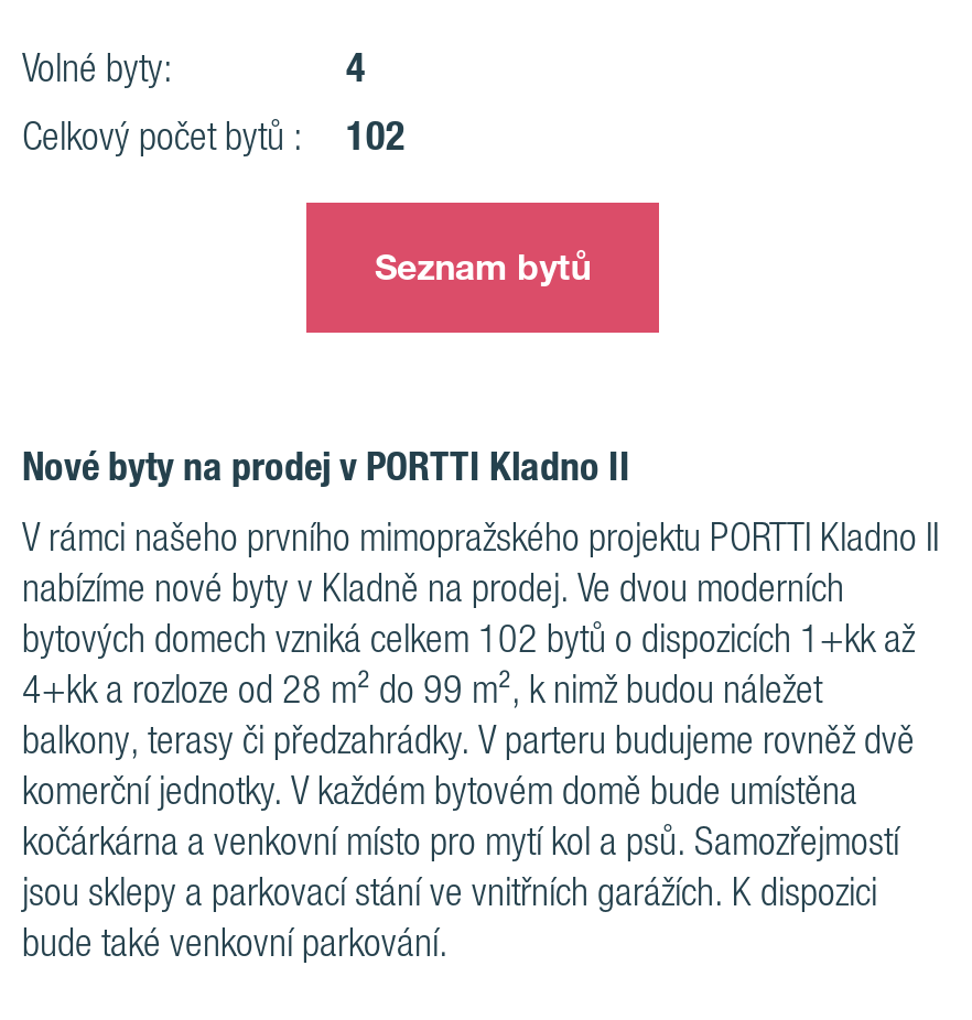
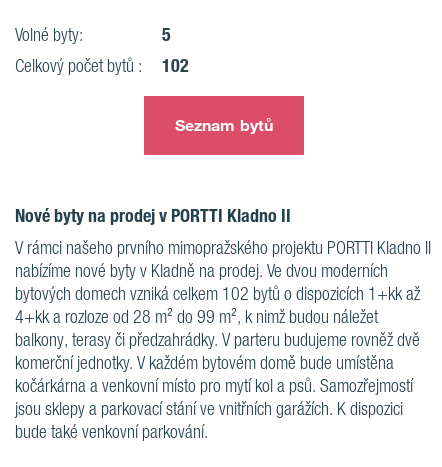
[346,42,366,93] 4 -> [162,23,171,46] 5

